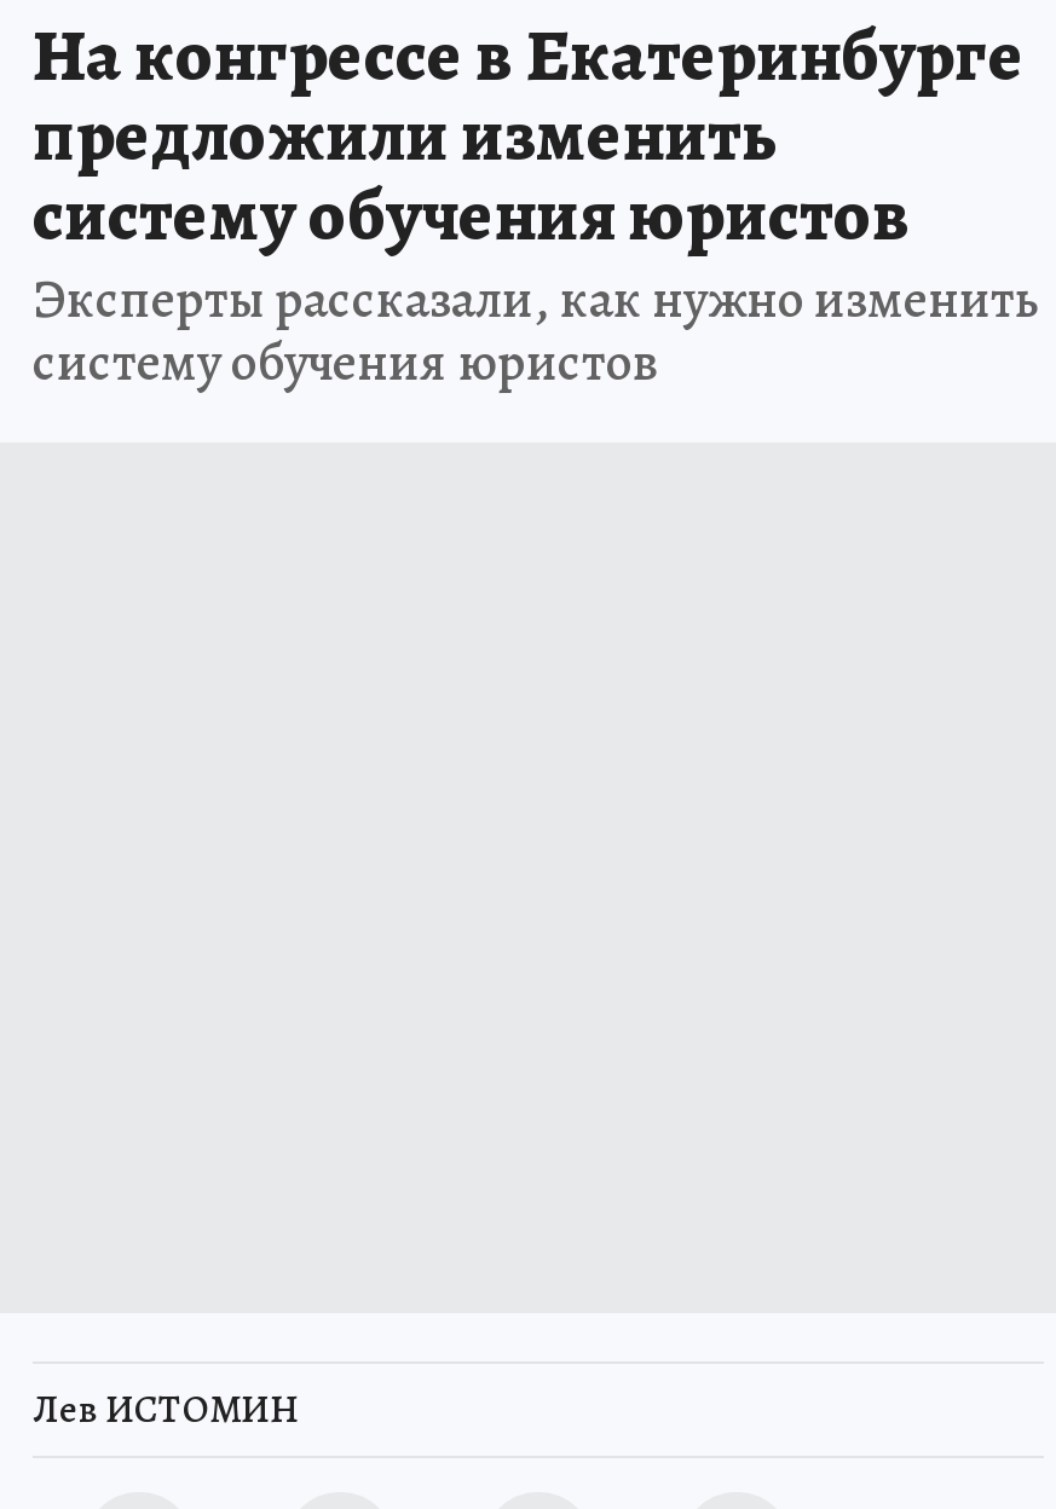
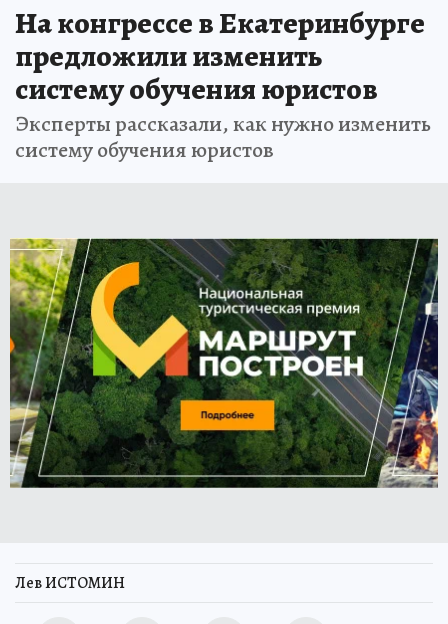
none -> [9,237,439,489] [image]

